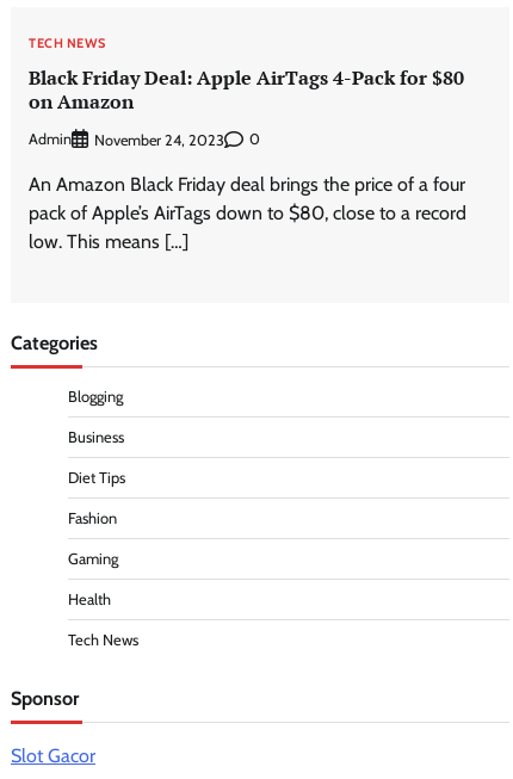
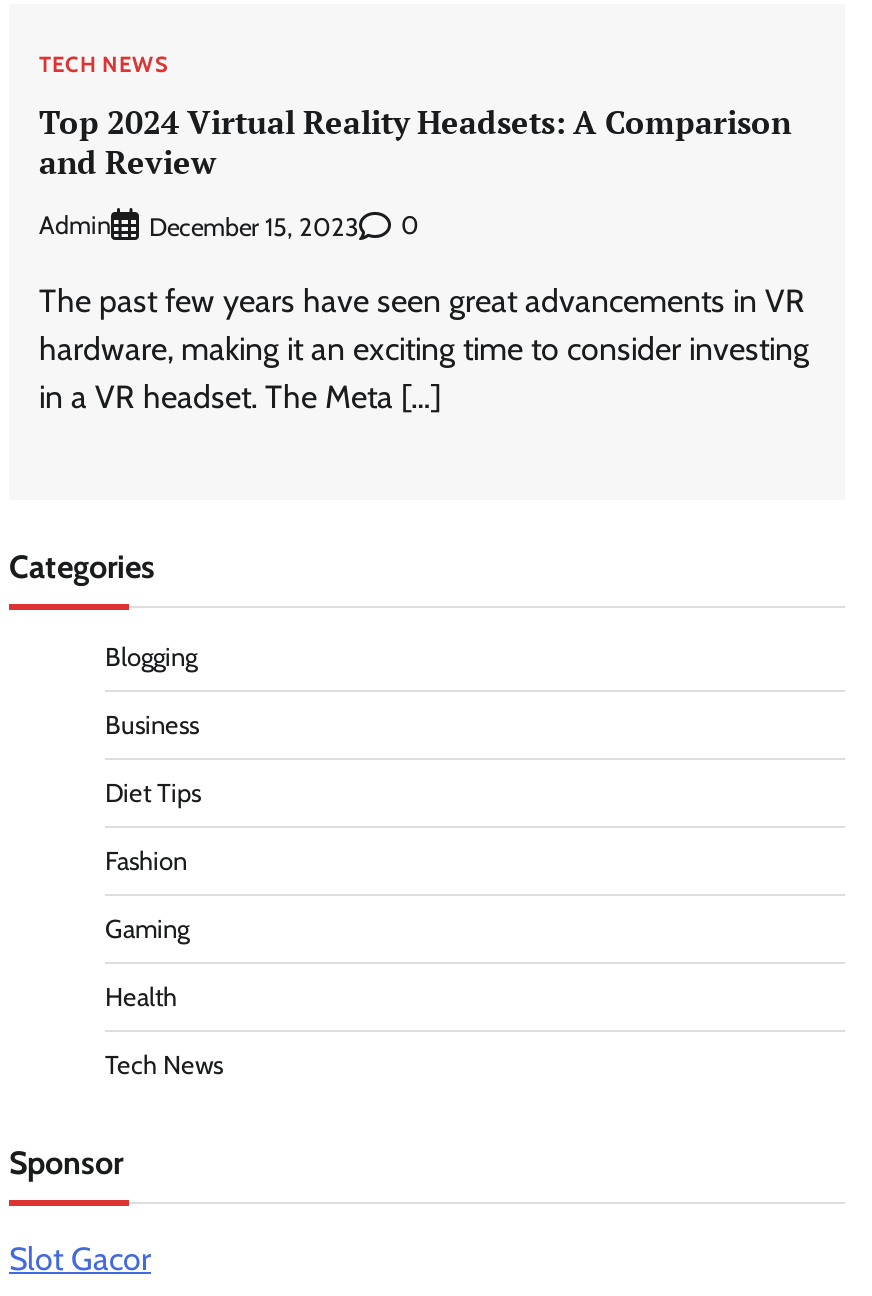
[29,64,464,114] Black Friday Deal: Apple AirTags 4-Pack for $80 | on Amazon -> [39,99,791,183] Top 2024 Virtual Reality Headsets: A Comparison | and Review
[94,131,224,149] November 24, 2023 -> [149,212,359,242] December 15, 2023
[29,173,466,253] An Amazon Black Friday deal brings the price of a four | pack of Apple’s AirTags down to $80, close to a record | low. This means […] -> [39,282,809,416] The past few years have seen great advancements in VR | hardware, making it an exciting time to consider investing | in a VR headset. The Meta […]

